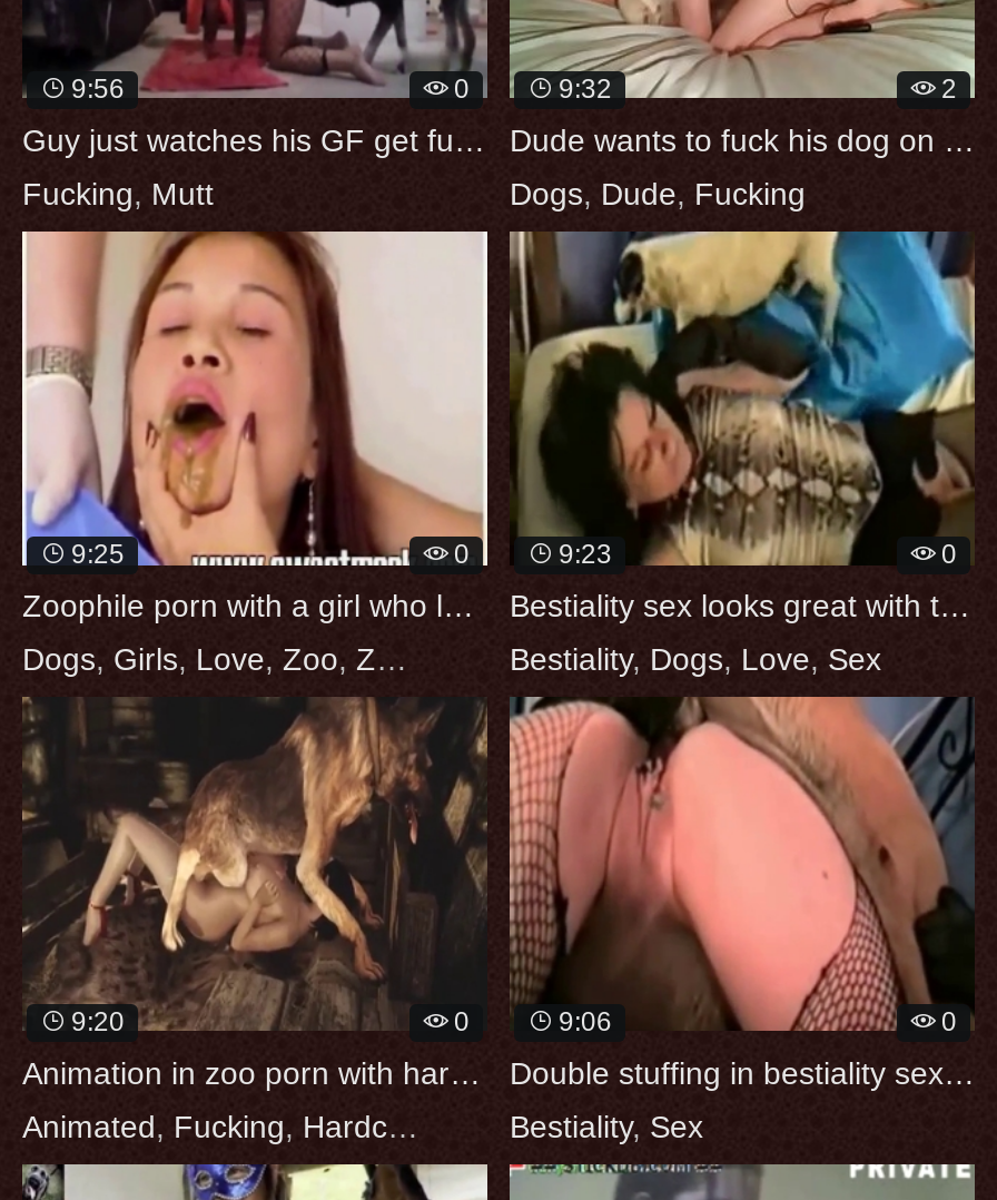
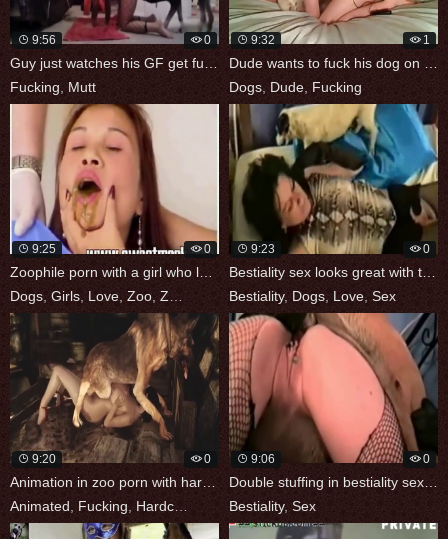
[941,72,957,104] 2 -> [423,32,430,46] 1

